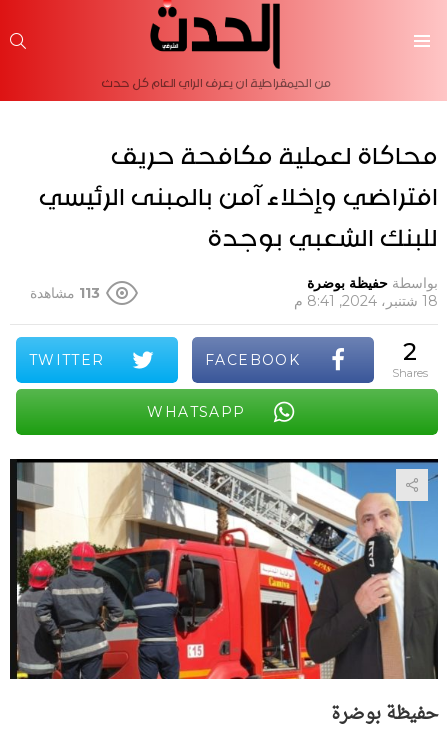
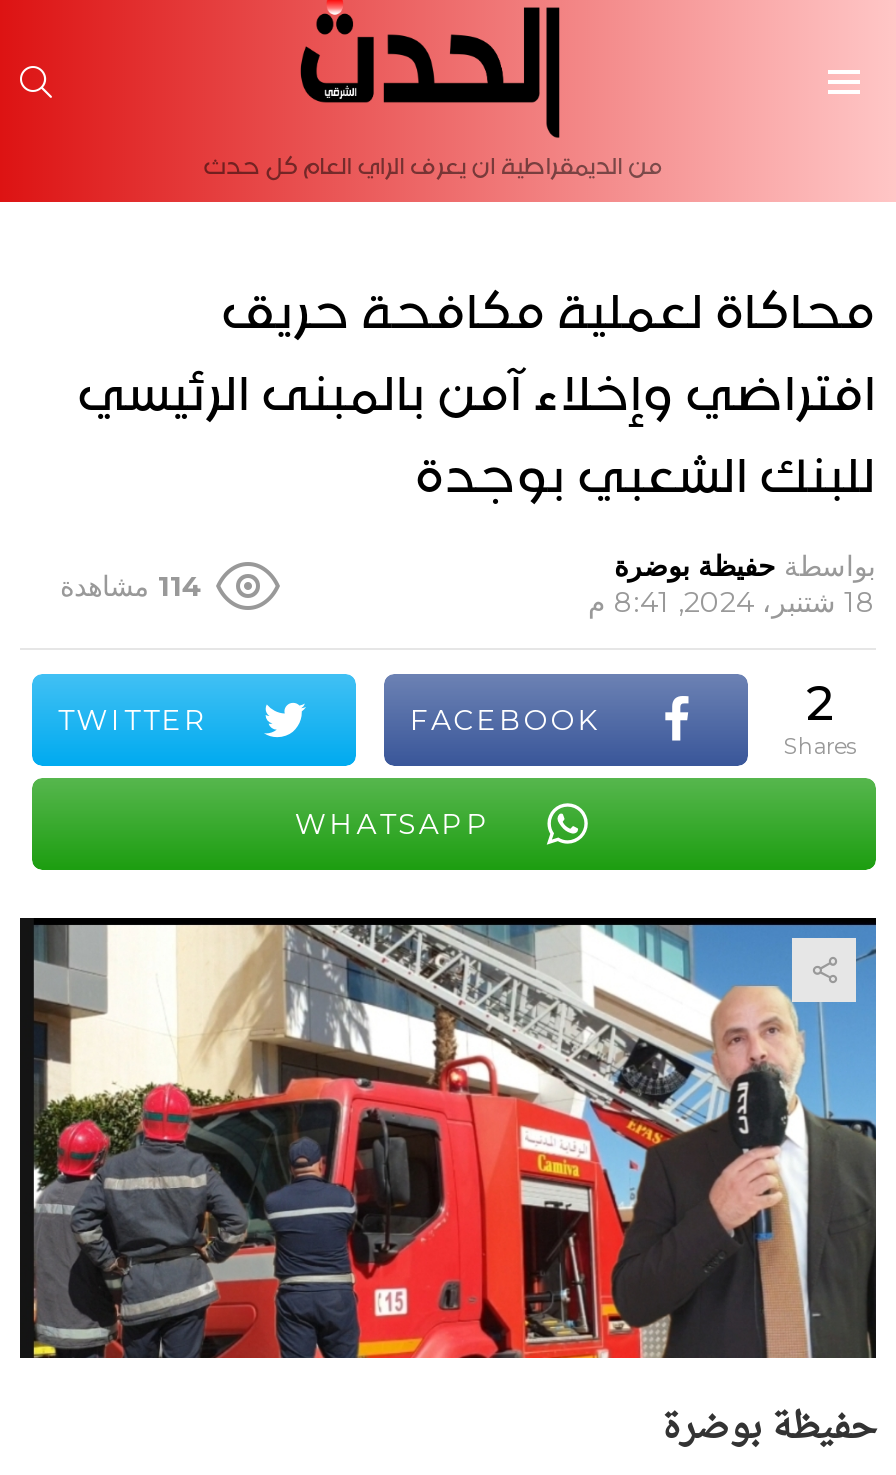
[30,284,100,302] 113 مشاهدة -> [60,567,204,603] 114 مشاهدة

